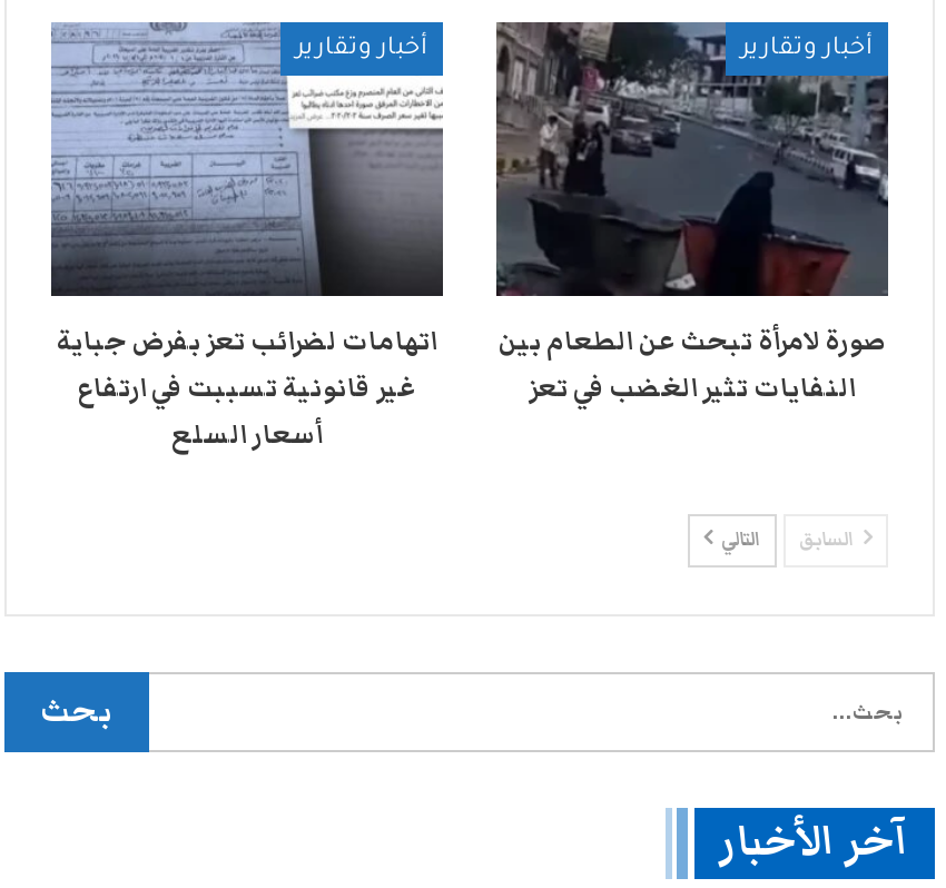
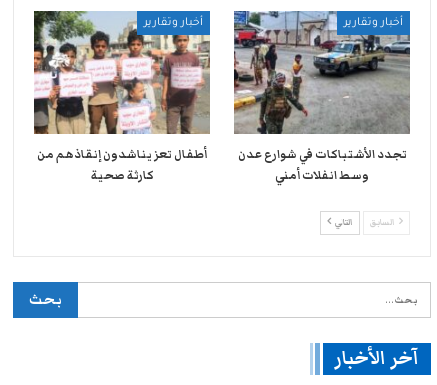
[51,22,443,454] [image] | اتهامات لضرائب تعز بفرض جباية | غير قانونية تسببت في ارتفاع | أسعار السلع -> [33,10,210,184] [image] | أطفال تعز يناشدون إنقاذهم من | كارثة صحية
[496,20,888,407] [image] | صورة لامرأة تبحث عن الطعام بين | النفايات تثير الغضب في تعز -> [233,10,410,184] [image] | تجدد الأشتباكات في شوارع عدن | وسط انفلات أمني

